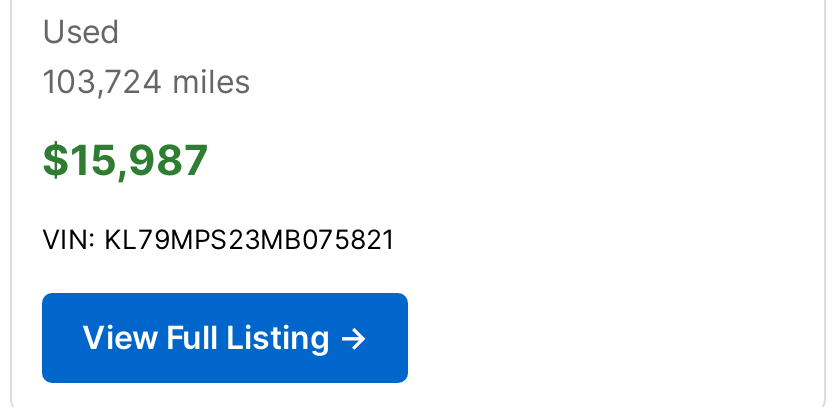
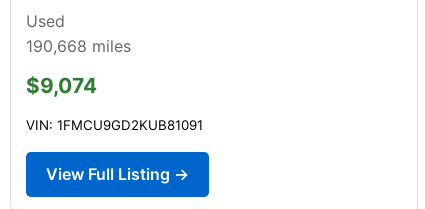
[42,61,250,101] 103,724 miles -> [26,36,131,56] 190,668 miles
[42,135,208,185] $15,987 -> [26,73,97,98] $9,074
[42,223,394,255] VIN: KL79MPS23MB075821 -> [26,117,203,133] VIN: 1FMCU9GD2KUB81091

